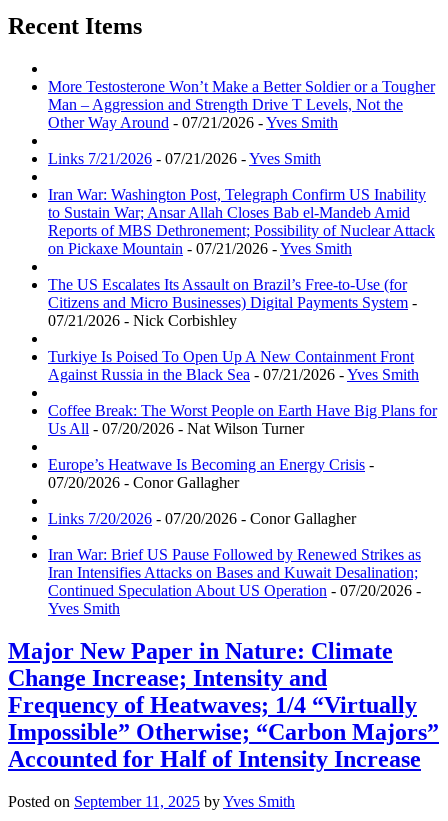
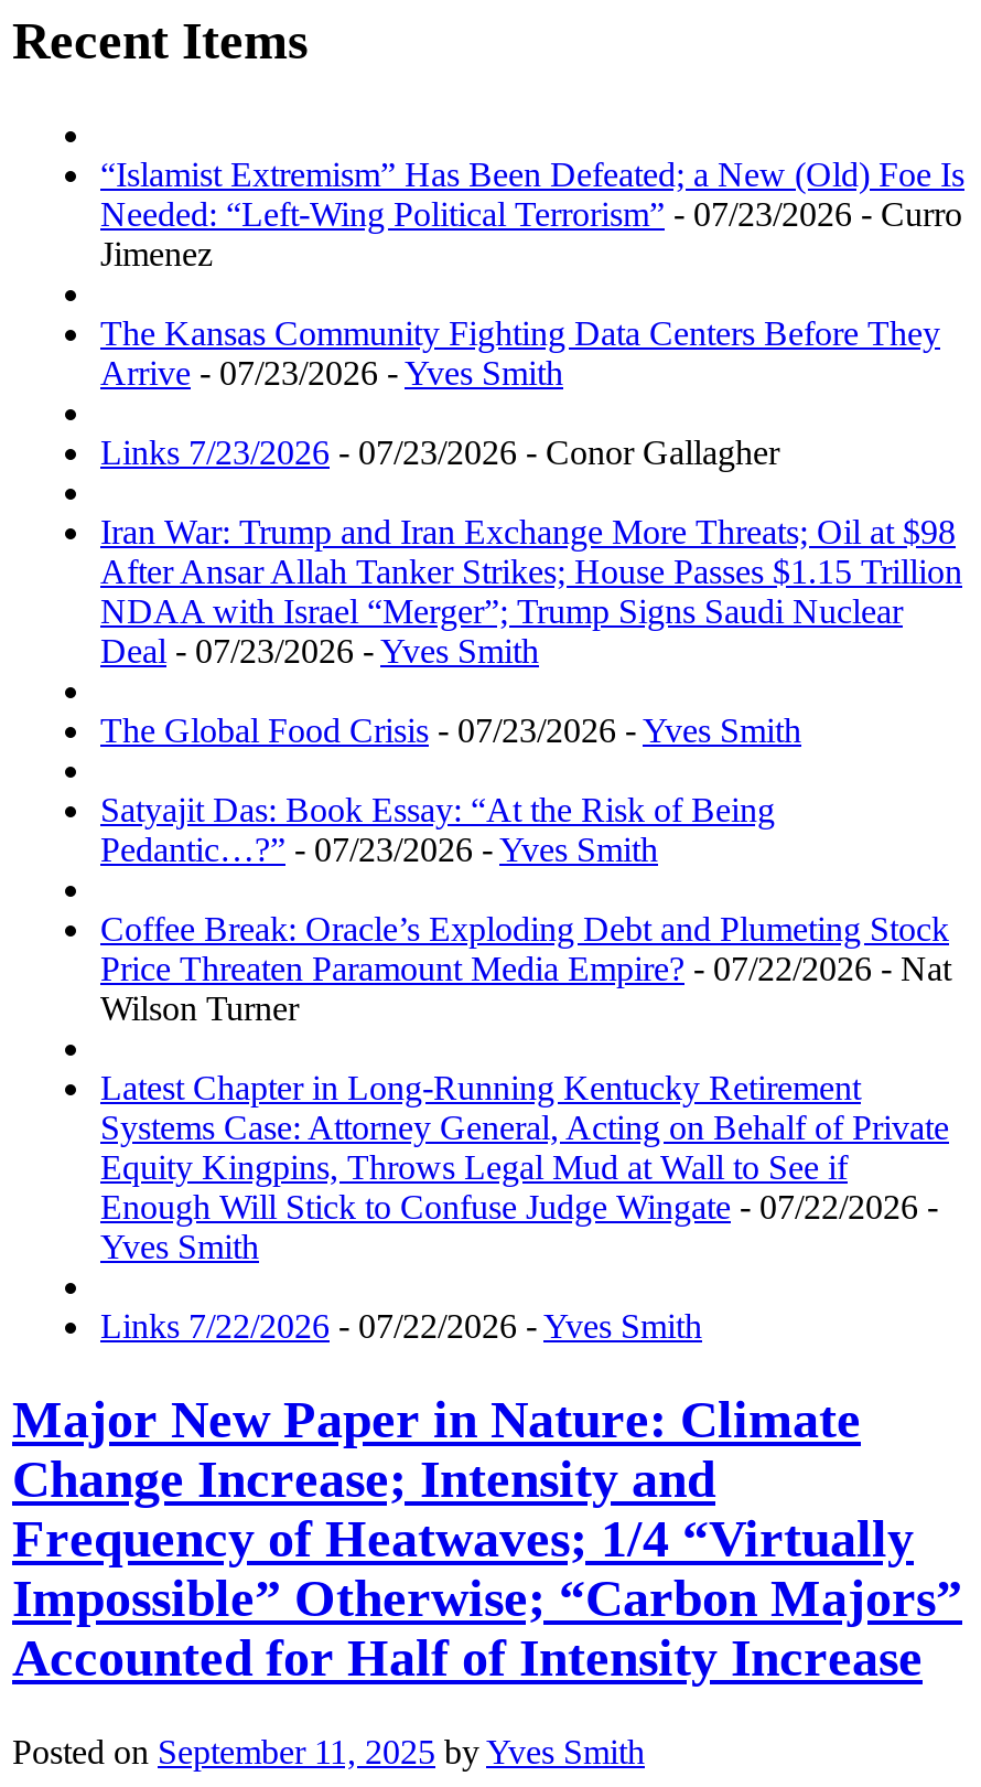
[48,78,437,599] More Testosterone Won’t Make a Better Soldier or a Tougher | Man – Aggression and Strength Drive T Levels, Not the | Other Way Around - 07/21/2026 - Yves Smith | Links 7/21/2026 - 07/21/2026 - Yves Smith | Iran War: Washington Post, Telegraph Confirm US Inability | to Sustain War; Ansar Allah Closes Bab el-Mandeb Amid | Reports of MBS Dethronement; Possibility of Nuclear Attack | on Pickaxe Mountain - 07/21/2026 - Yves Smith | The US Escalates Its Assault on Brazil’s Free-to-Use (for | Citizens and Micro Businesses) Digital Payments System - | 07/21/2026 - Nick Corbishley | Turkiye Is Poised To Open Up A New Containment Front | Against Russia in the Black Sea - 07/21/2026 - Yves Smith | Coffee Break: The Worst People on Earth Have Big Plans for | Us All - 07/20/2026 - Nat Wilson Turner | Europe’s Heatwave Is Becoming an Energy Crisis - | 07/20/2026 - Conor Gallagher | Links 7/20/2026 - 07/20/2026 - Conor Gallagher | Iran War: Brief US Pause Followed by Renewed Strikes as | Iran Intensifies Attacks on Bases and Kuwait Desalination; | Continued Speculation About US Operation - 07/20/2026 - -> [100,156,964,1226] “Islamist Extremism” Has Been Defeated; a New (Old) Foe Is | Needed: “Left-Wing Political Terrorism” - 07/23/2026 - Curro | Jimenez | The Kansas Community Fighting Data Centers Before They | Arrive - 07/23/2026 - Yves Smith | Links 7/23/2026 - 07/23/2026 - Conor Gallagher | Iran War: Trump and Iran Exchange More Threats; Oil at $98 | After Ansar Allah Tanker Strikes; House Passes $1.15 Trillion | NDAA with Israel “Merger”; Trump Signs Saudi Nuclear | Deal - 07/23/2026 - Yves Smith | The Global Food Crisis - 07/23/2026 - Yves Smith | Satyajit Das: Book Essay: “At the Risk of Being | Pedantic…?” - 07/23/2026 - Yves Smith | Coffee Break: Oracle’s Exploding Debt and Plumeting Stock | Price Threaten Paramount Media Empire? - 07/22/2026 - Nat | Wilson Turner | Latest Chapter in Long-Running Kentucky Retirement | Systems Case: Attorney General, Acting on Behalf of Private | Equity Kingpins, Throws Legal Mud at Wall to See if | Enough Will Stick to Confuse Judge Wingate - 07/22/2026 -
moved [48,600,120,617] -> [100,1228,259,1265]: Yves Smith
none -> [100,1307,702,1345] Links 7/22/2026 - 07/22/2026 - Yves Smith

